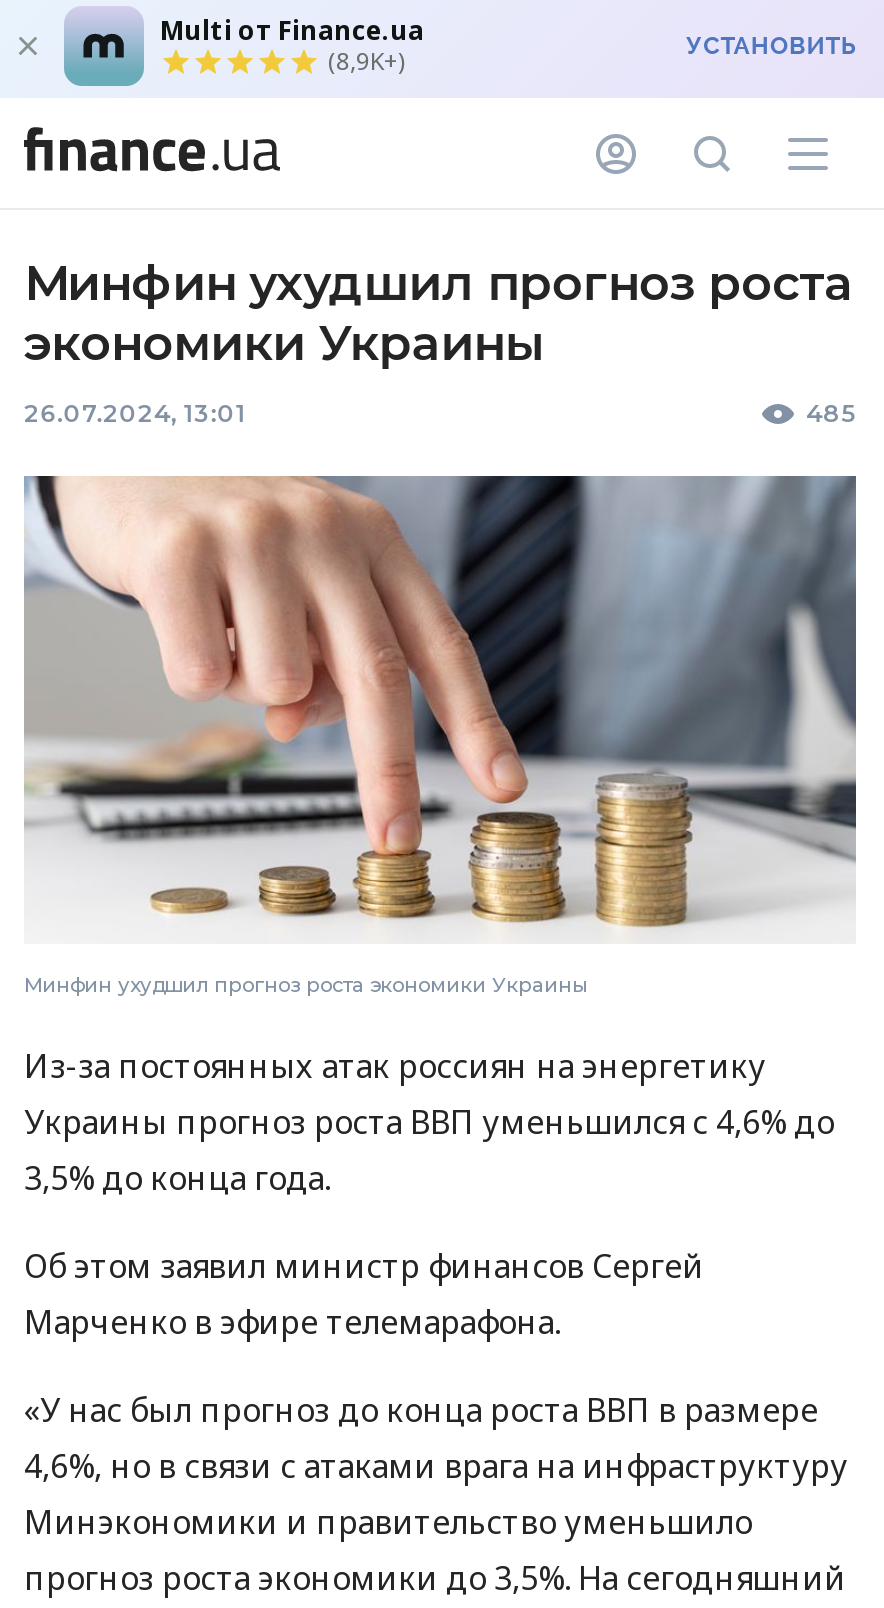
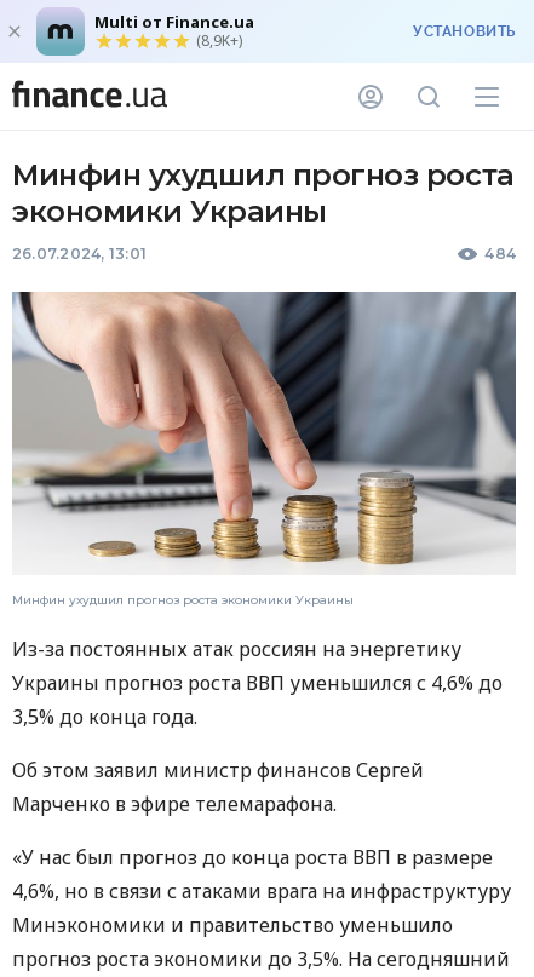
[807,398,856,428] 485 -> [485,245,516,263] 484

